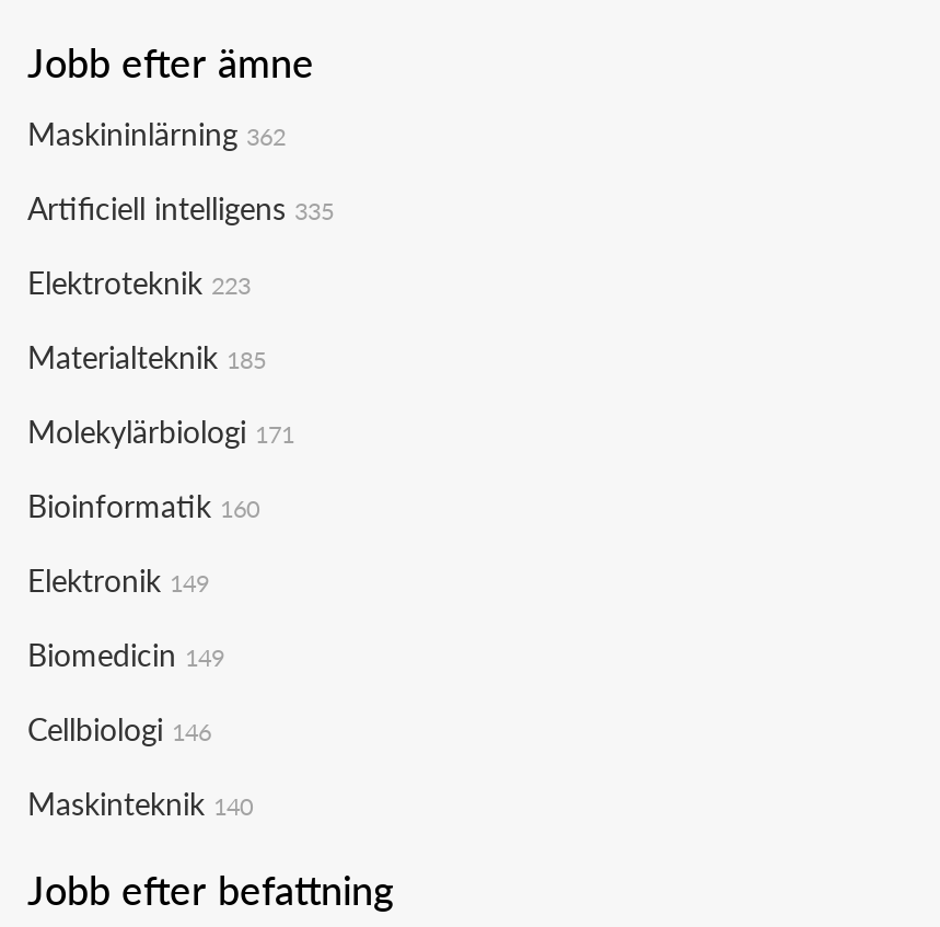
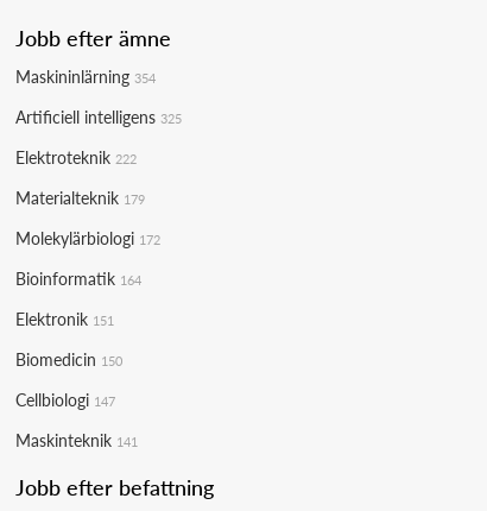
[27,111,286,154] Maskininlärning 362 -> [15,64,156,88] Maskininlärning 354
[27,185,334,229] Artificiell intelligens 335 -> [15,105,182,128] Artificiell intelligens 325
[27,259,251,303] Elektroteknik 223 -> [15,145,137,169] Elektroteknik 222
[27,334,266,378] Materialteknik 185 -> [15,185,145,209] Materialteknik 179
[27,408,294,452] Molekylärbiologi 171 -> [15,226,160,250] Molekylärbiologi 172
[27,483,259,526] Bioinformatik 160 -> [15,266,141,290] Bioinformatik 164
[27,557,209,601] Elektronik 149 -> [15,307,114,330] Elektronik 151
[27,631,224,675] Biomedicin 149 -> [15,347,122,371] Biomedicin 150
[27,706,211,750] Cellbiologi 146 -> [15,387,115,411] Cellbiologi 147
[27,780,253,824] Maskinteknik 140 -> [15,428,138,452] Maskinteknik 141

